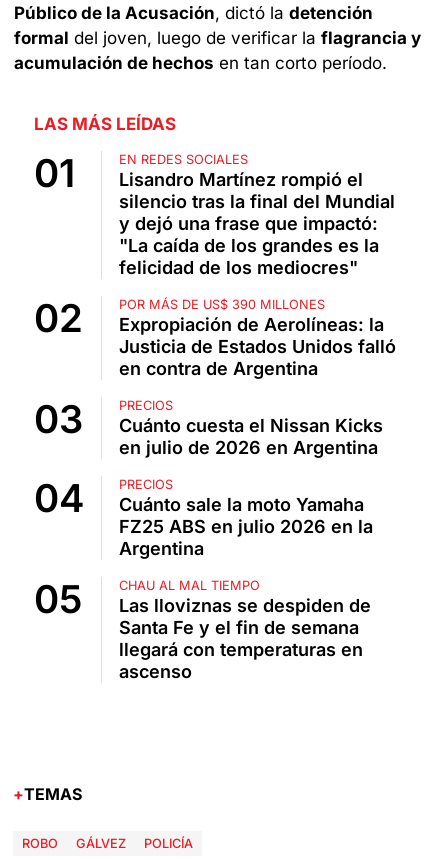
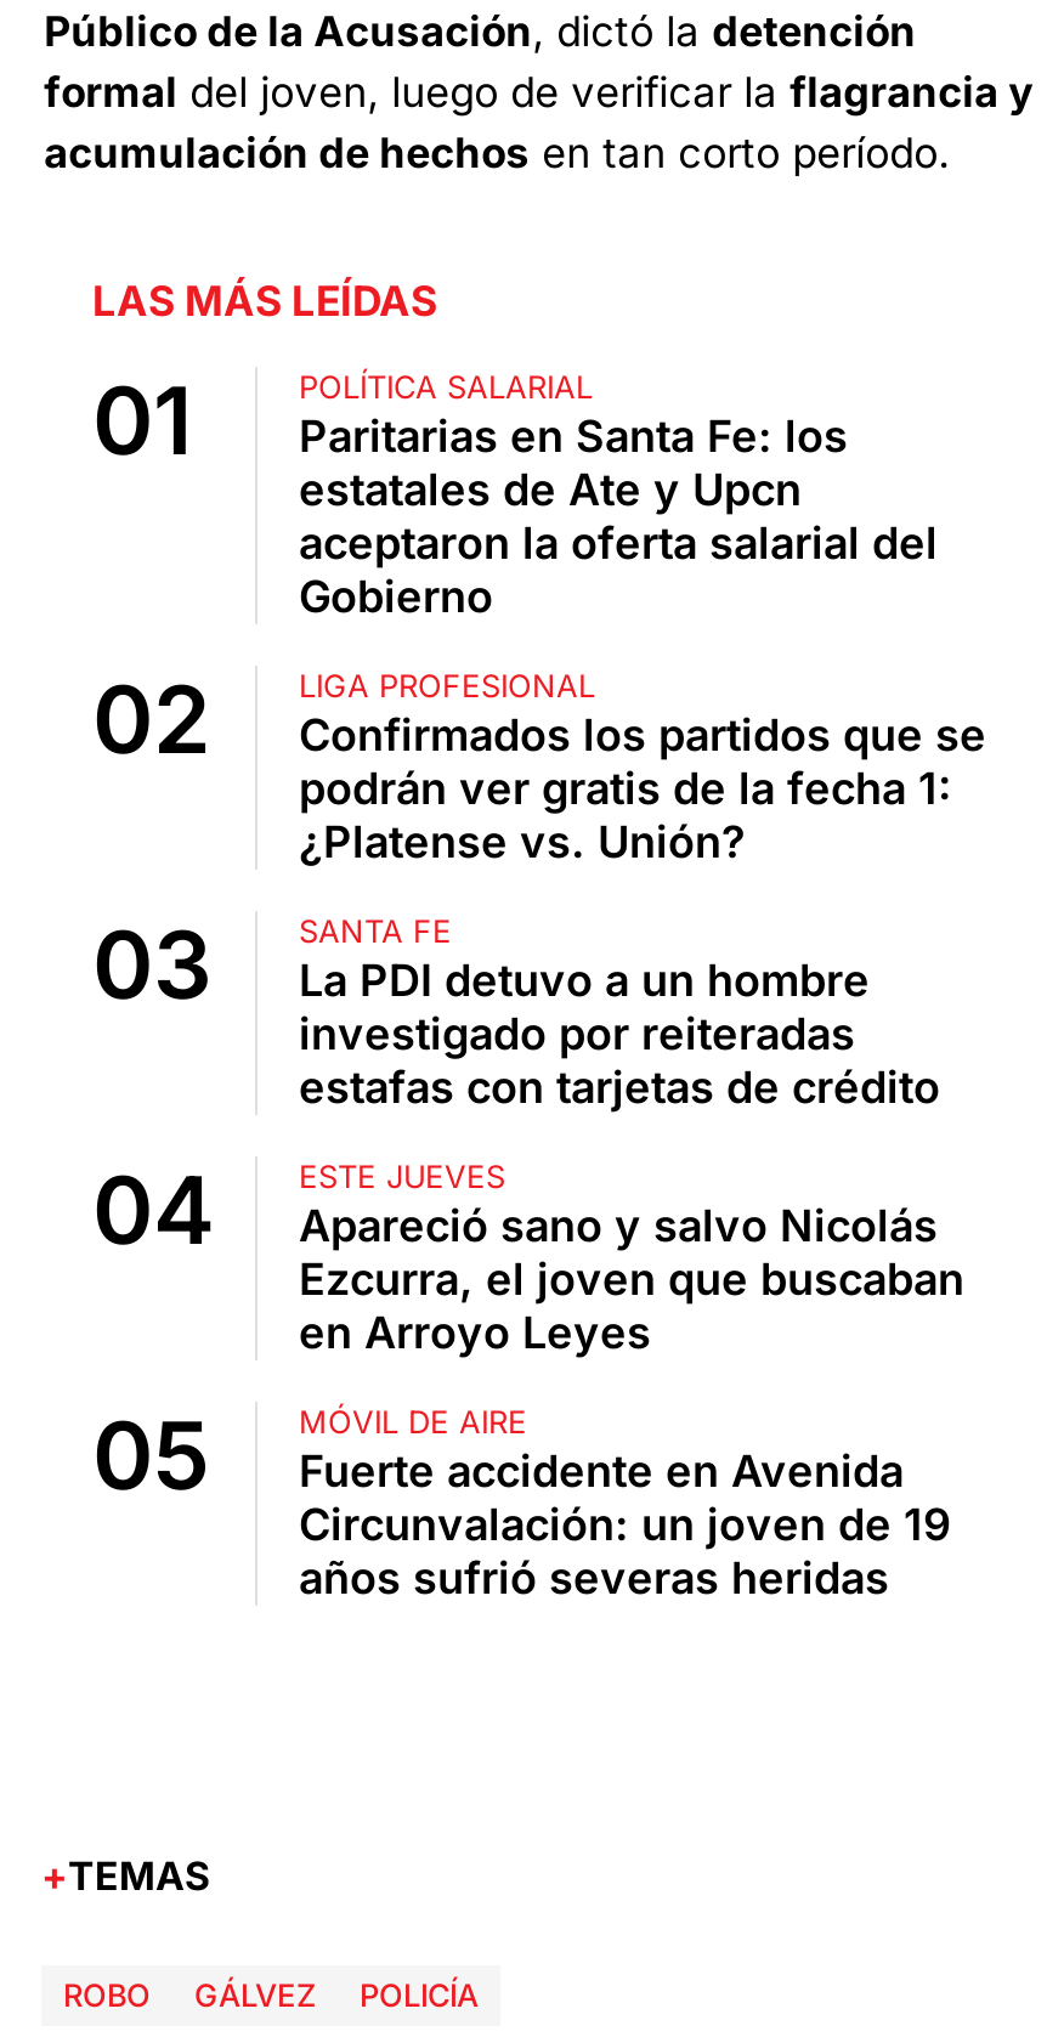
[119,152,395,278] EN REDES SOCIALES | Lisandro Martínez rompió el | silencio tras la final del Mundial | y dejó una frase que impactó: | "La caída de los grandes es la | felicidad de los mediocres" -> [299,370,938,623] POLÍTICA SALARIAL | Paritarias en Santa Fe: los | estatales de Ate y Upcn | aceptaron la oferta salarial del | Gobierno
[119,297,396,379] POR MÁS DE US$ 390 MILLONES | Expropiación de Aerolíneas: la | Justicia de Estados Unidos falló | en contra de Argentina -> [299,669,986,868] LIGA PROFESIONAL | Confirmados los partidos que se | podrán ver gratis de la fecha 1: | ¿Platense vs. Unión?
[119,398,383,458] PRECIOS | Cuánto cuesta el Nissan Kicks | en julio de 2026 en Argentina -> [299,915,940,1114] SANTA FE | La PDI detuvo a un hombre | investigado por reiteradas | estafas con tarjetas de crédito
[119,477,373,559] PRECIOS | Cuánto sale la moto Yamaha | FZ25 ABS en julio 2026 en la | Argentina -> [299,1160,964,1359] ESTE JUEVES | Apareció sano y salvo Nicolás | Ezcurra, el joven que buscaban | en Arroyo Leyes
[119,578,371,682] CHAU AL MAL TIEMPO | Las lloviznas se despiden de | Santa Fe y el fin de semana | llegará con temperaturas en | ascenso -> [299,1405,952,1605] MÓVIL DE AIRE | Fuerte accidente en Avenida | Circunvalación: un joven de 19 | años sufrió severas heridas

